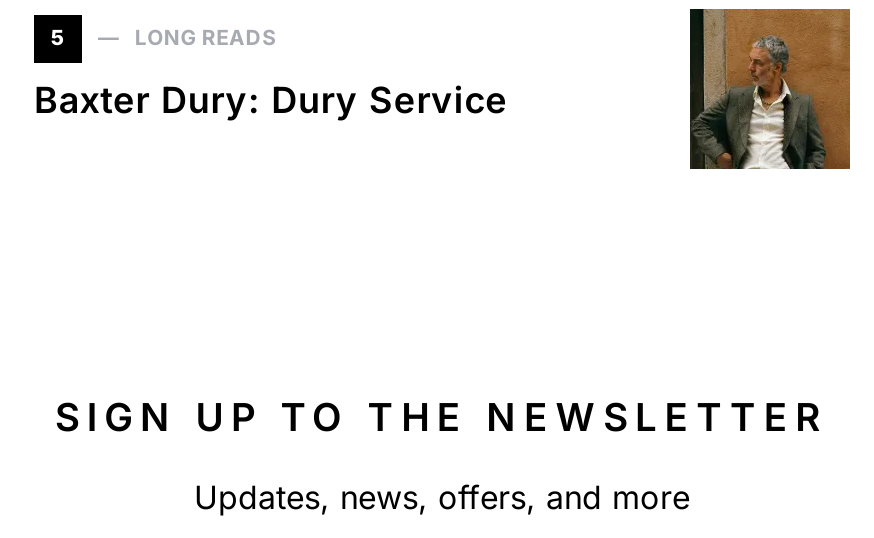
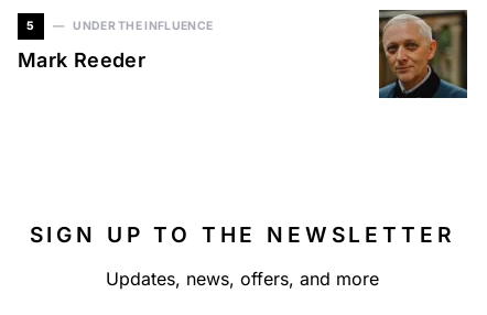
[688,9,852,171] [image] -> [378,10,468,99] [image]
[135,25,277,51] LONG READS -> [73,19,213,33] UNDER THE INFLUENCE
[34,78,508,120] Baxter Dury: Dury Service -> [18,48,145,71] Mark Reeder

